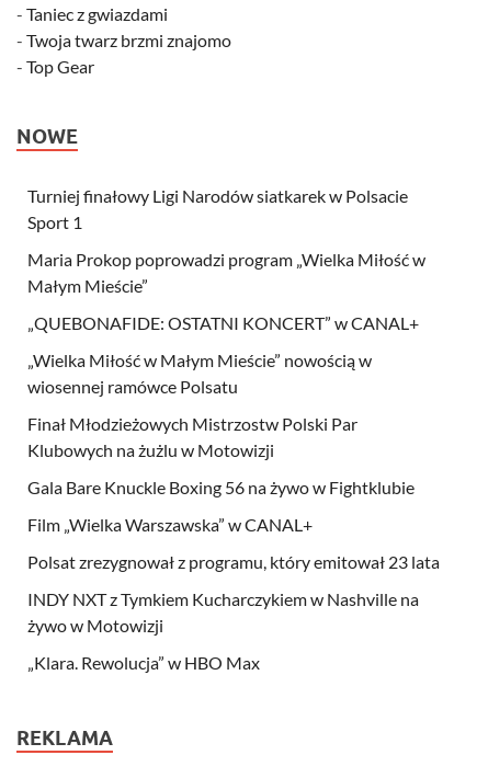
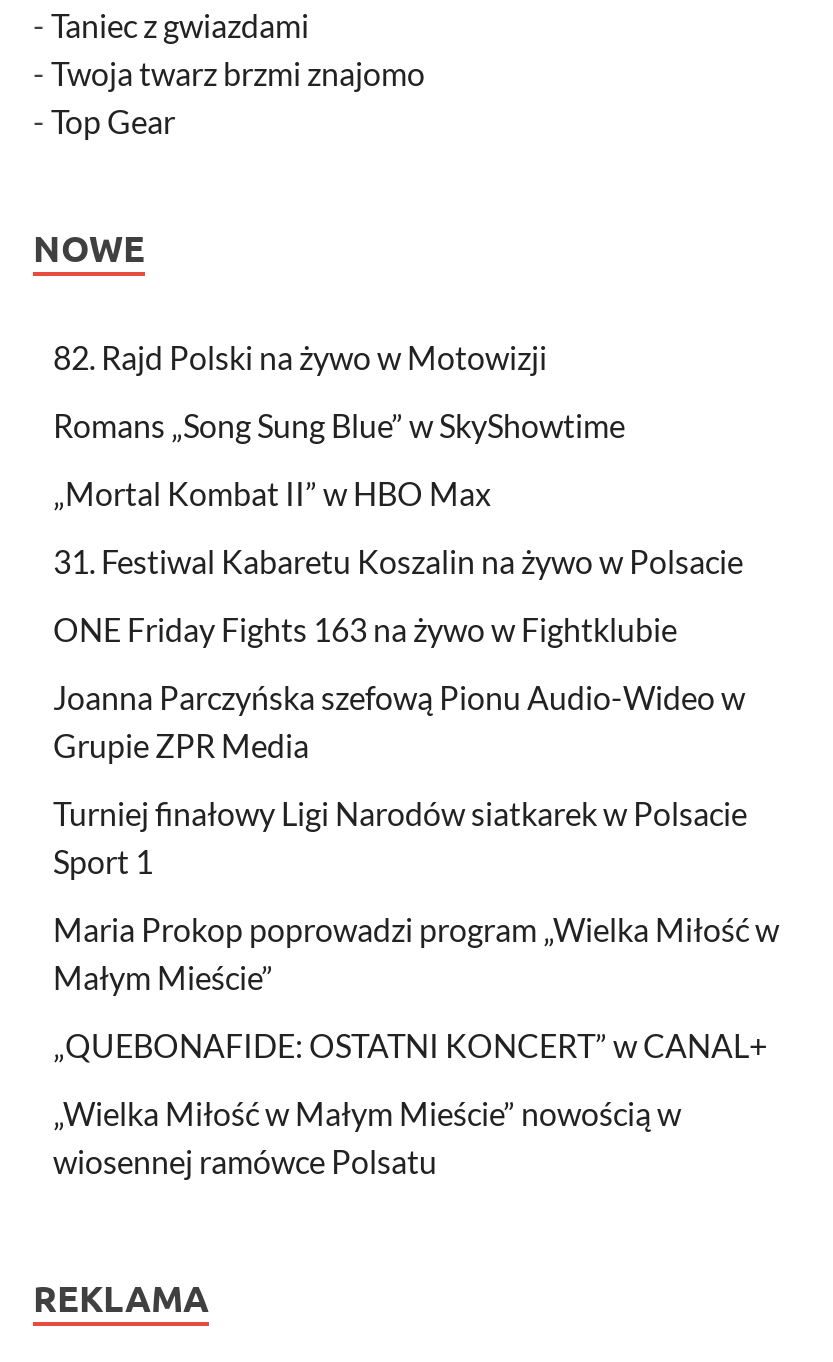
none -> [53,337,745,763] 82. Rajd Polski na żywo w Motowizji | Romans „Song Sung Blue” w SkyShowtime | „Mortal Kombat II” w HBO Max | 31. Festiwal Kabaretu Koszalin na żywo w Polsacie | ONE Friday Fights 163 na żywo w Fightklubie | Joanna Parczyńska szefową Pionu Audio-Wideo w | Grupie ZPR Media
moved [27,185,425,396] -> [53,793,779,1179]: Turniej finałowy Ligi Narodów siatkarek w Polsacie | Sport 1 | Maria Prokop poprowadzi program „Wielka Miłość w | Małym Mieście” | „QUEBONAFIDE: OSTATNI KONCERT” w CANAL+ | „Wielka Miłość w Małym Mieście” nowością w | wiosennej ramówce Polsatu
[27,413,440,672] Finał Młodzieżowych Mistrzostw Polski Par | Klubowych na żużlu w Motowizji | Gala Bare Knuckle Boxing 56 na żywo w Fightklubie | Film „Wielka Warszawska” w CANAL+ | Polsat zrezygnował z programu, który emitował 23 lata | INDY NXT z Tymkiem Kucharczykiem w Nashville na | żywo w Motowizji | „Klara. Rewolucja” w HBO Max -> none

